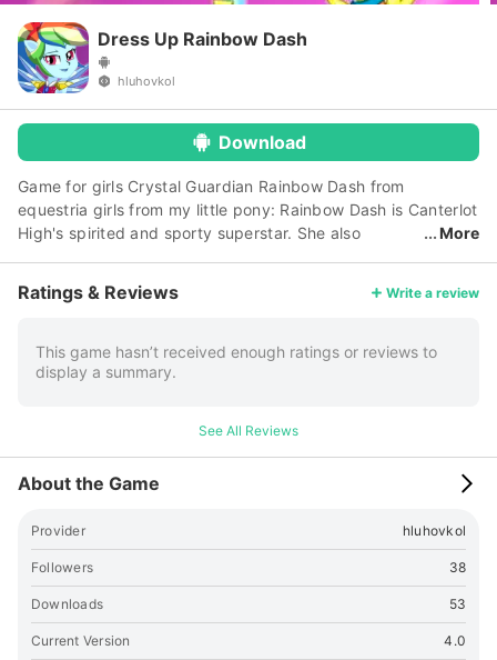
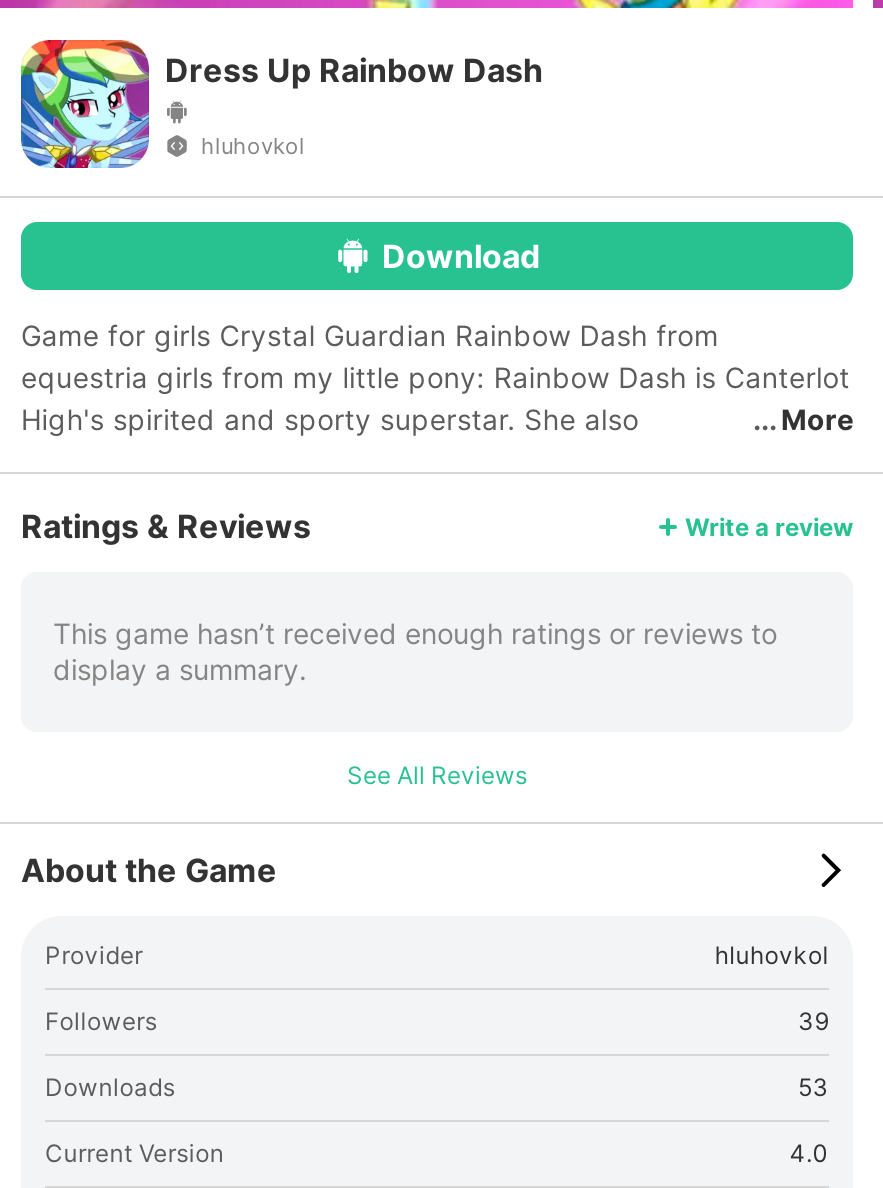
[449,559,466,576] 38 -> [798,1006,829,1036] 39

